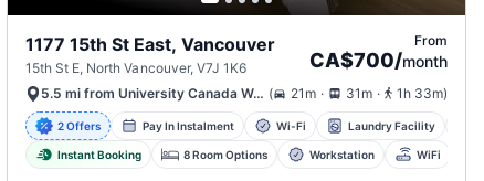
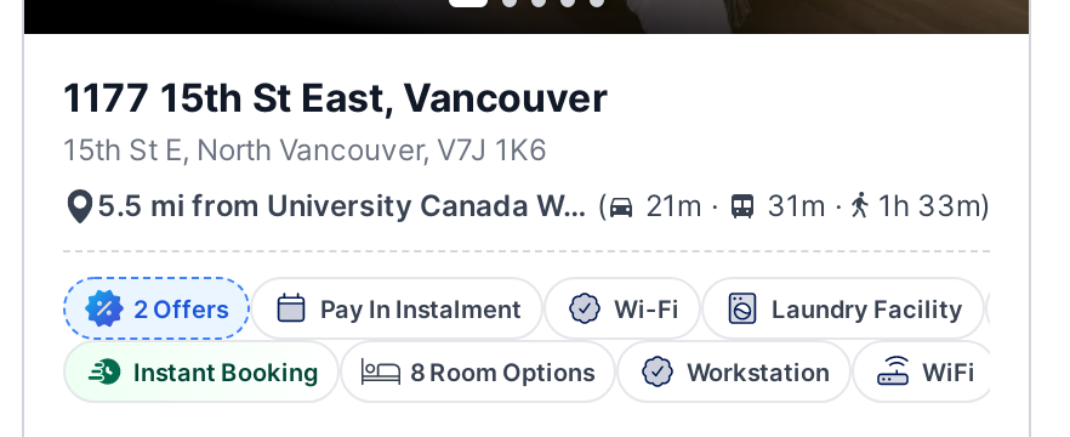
[309,31,448,71] From | CA$700/month -> none

